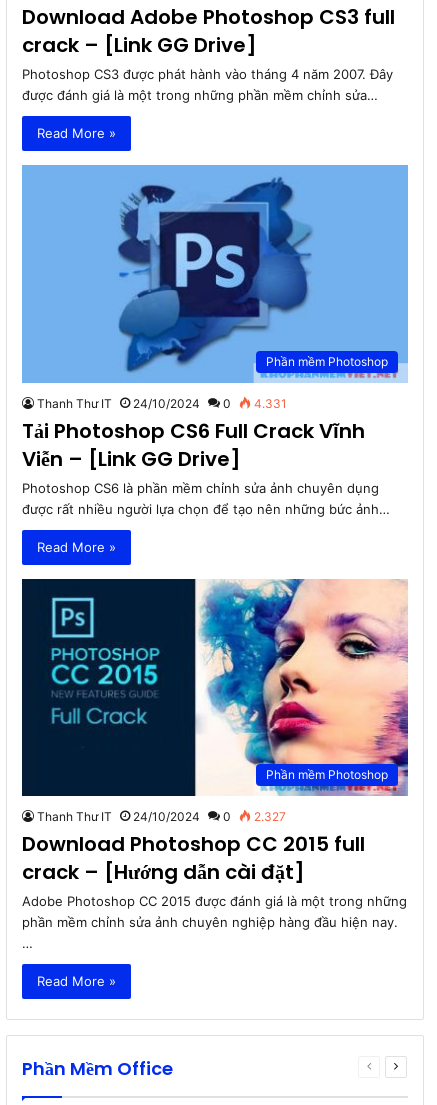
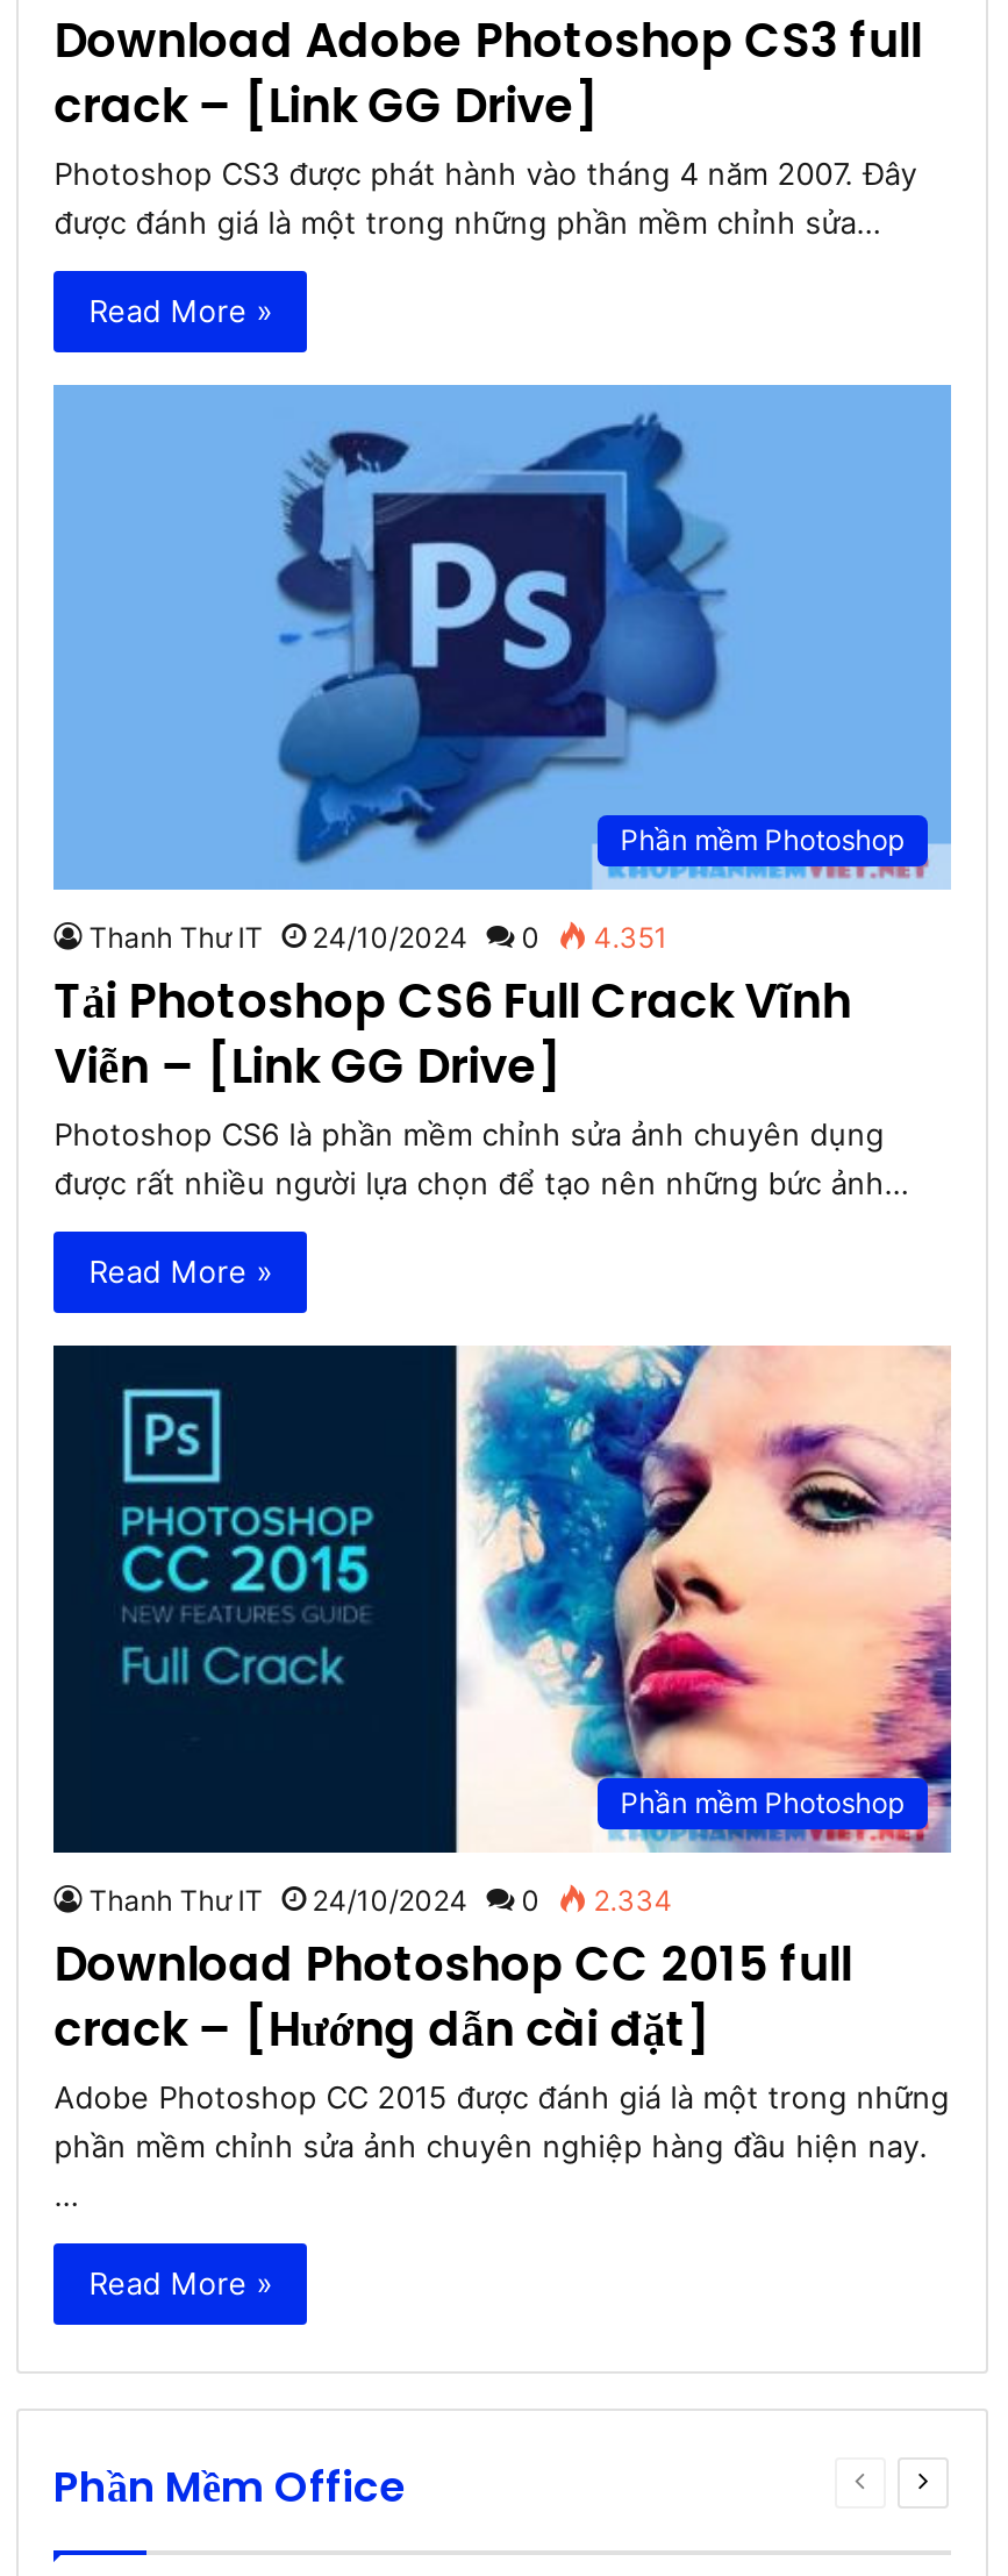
[37,396,287,411] Thanh Thư IT 24/10/2024 0 4.331 -> [89,921,668,956] Thanh Thư IT 24/10/2024 0 4.351
[37,809,286,824] Thanh Thư IT 24/10/2024 0 2.327 -> [89,1882,673,1917] Thanh Thư IT 24/10/2024 0 2.334

